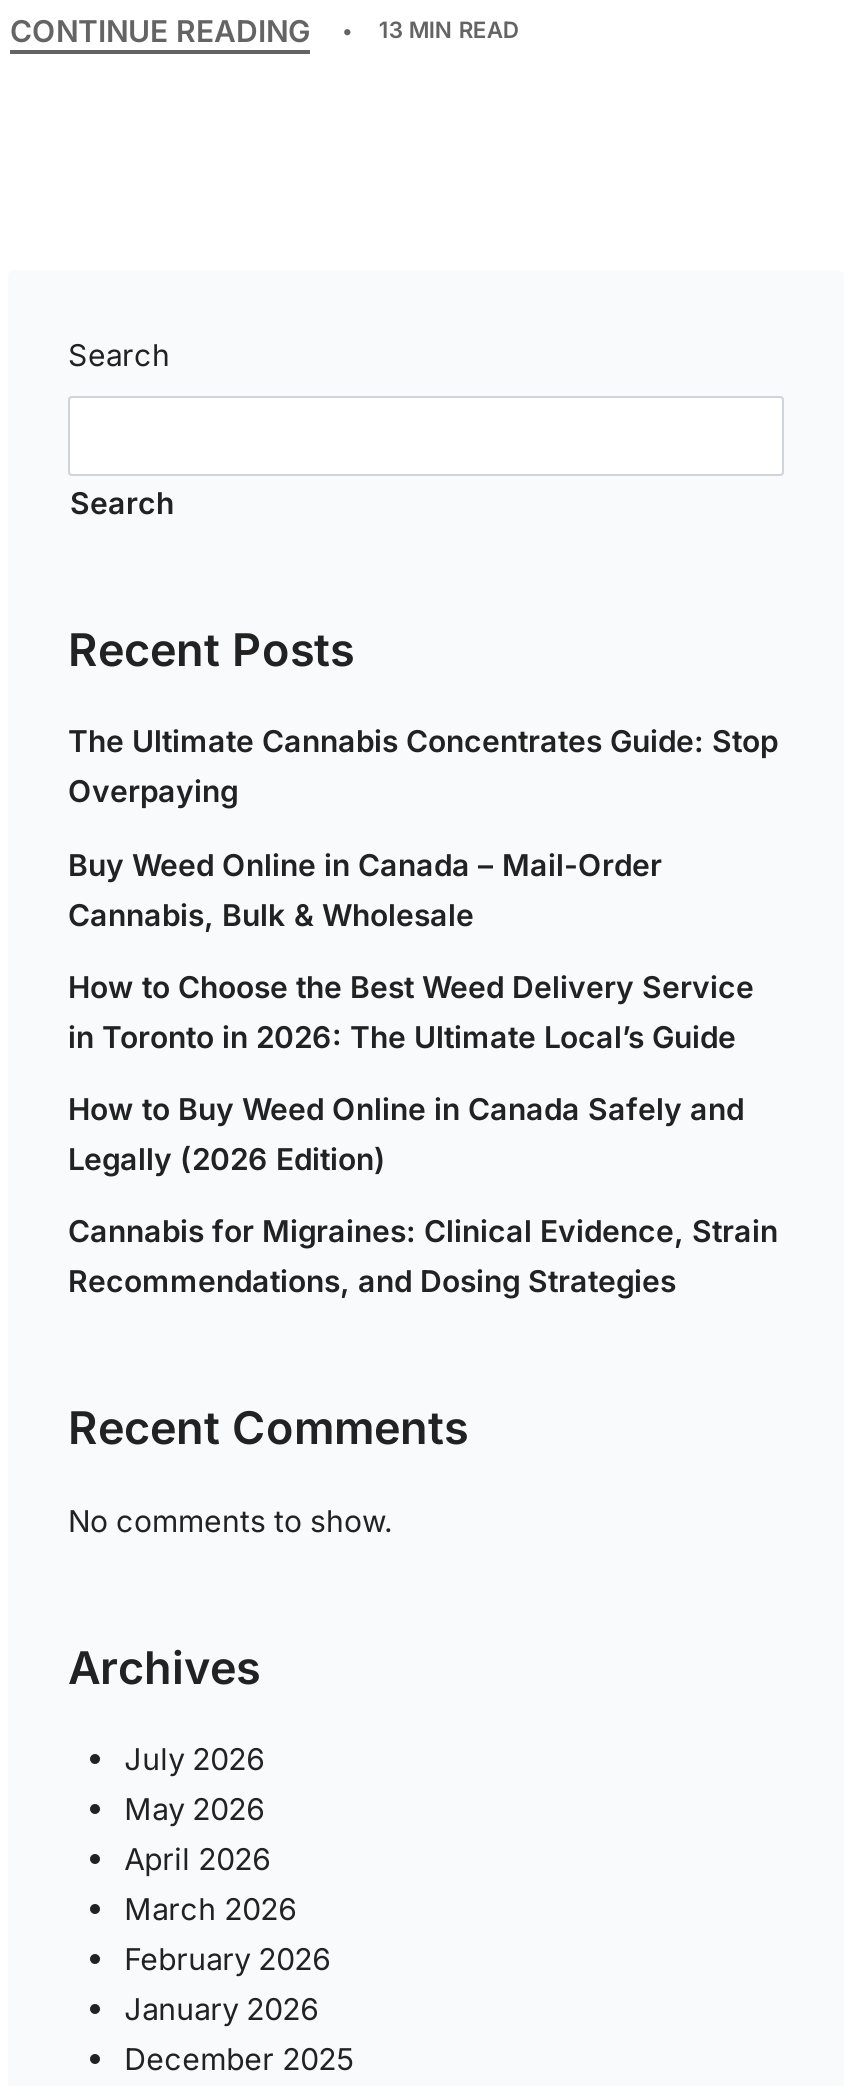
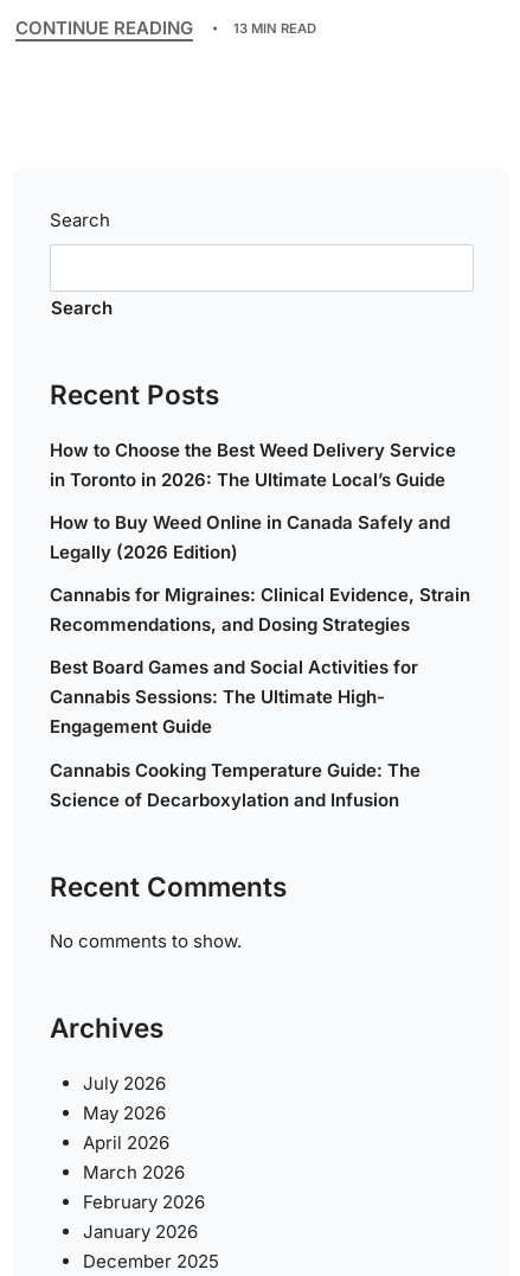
[68,723,778,934] The Ultimate Cannabis Concentrates Guide: Stop | Overpaying | Buy Weed Online in Canada – Mail-Order | Cannabis, Bulk & Wholesale -> none
moved [68,968,778,1301] -> [50,438,470,636]: How to Choose the Best Weed Delivery Service | in Toronto in 2026: The Ultimate Local’s Guide | How to Buy Weed Online in Canada Safely and | Legally (2026 Edition) | Cannabis for Migraines: Clinical Evidence, Strain | Recommendations, and Dosing Strategies
none -> [50,656,421,811] Best Board Games and Social Activities for | Cannabis Sessions: The Ultimate High- | Engagement Guide | Cannabis Cooking Temperature Guide: The | Science of Decarboxylation and Infusion

